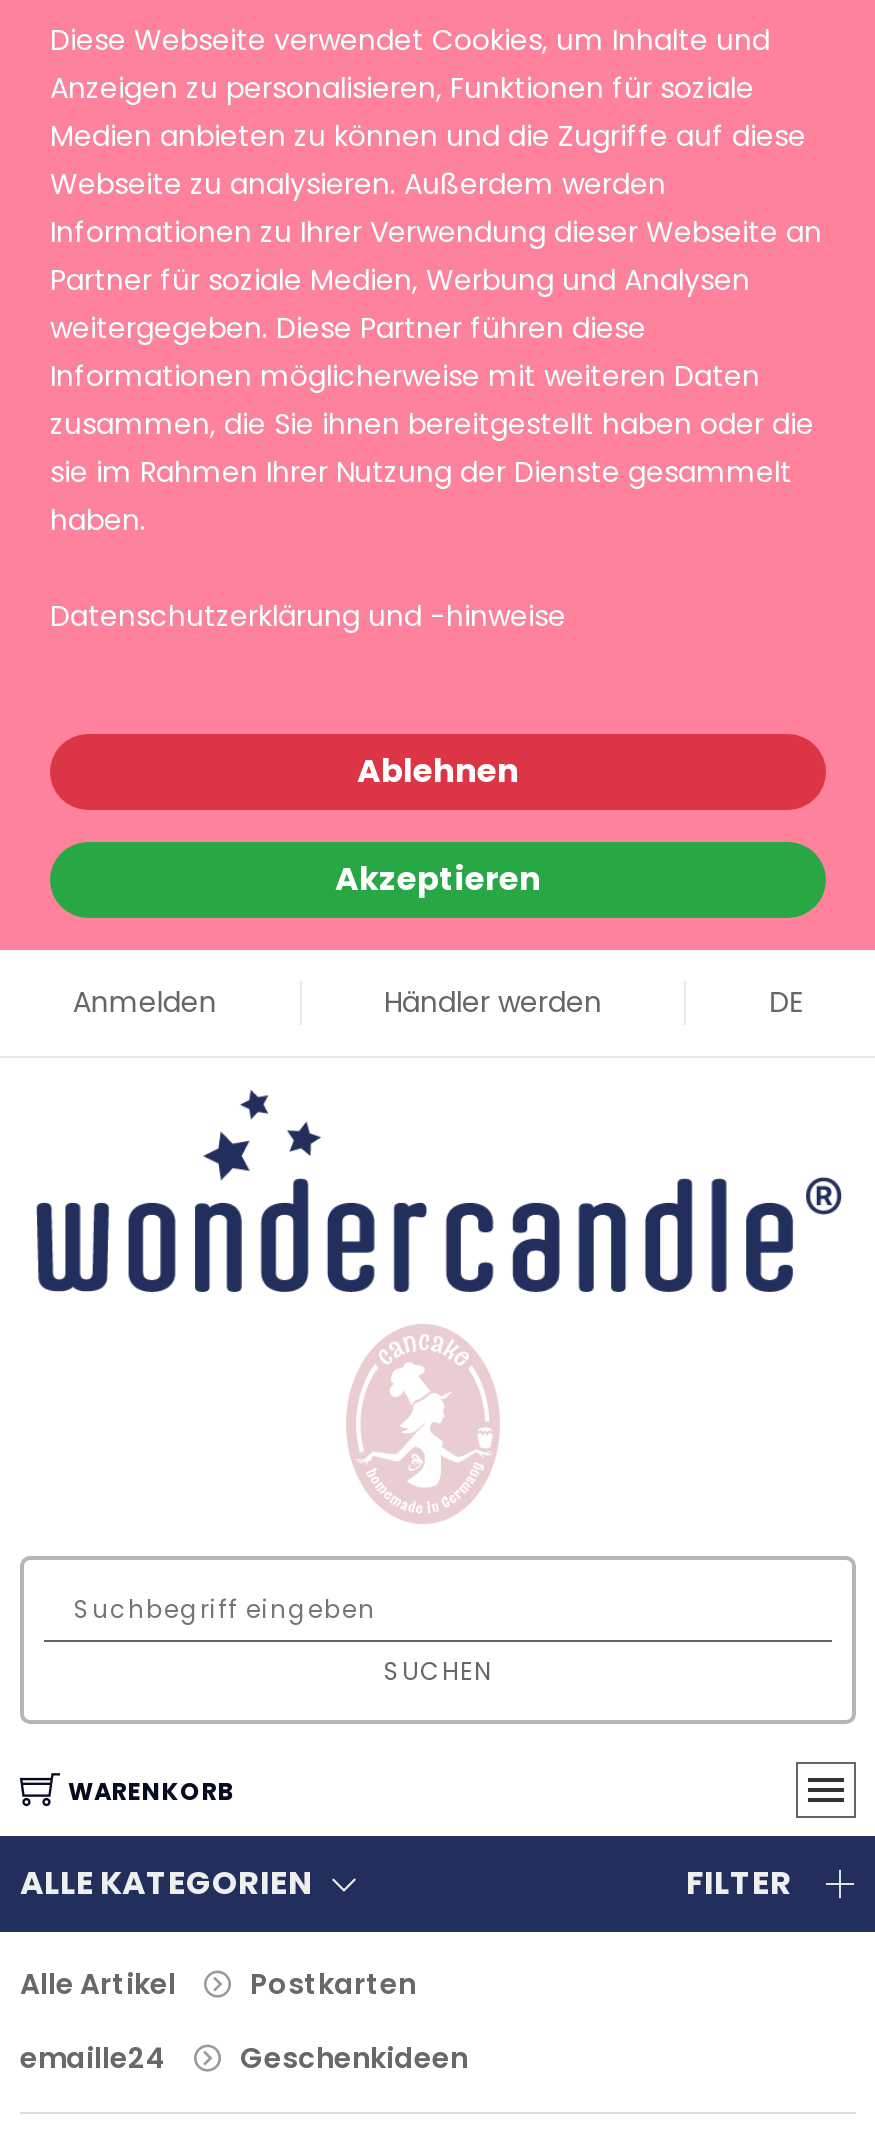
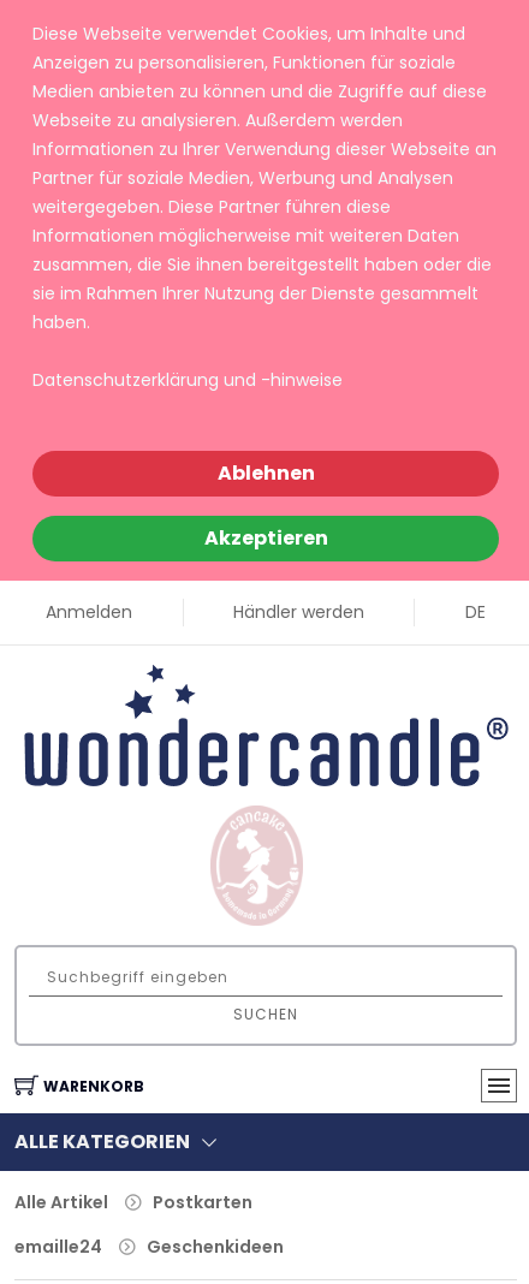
[686,1861,792,1907] FILTER -> none

